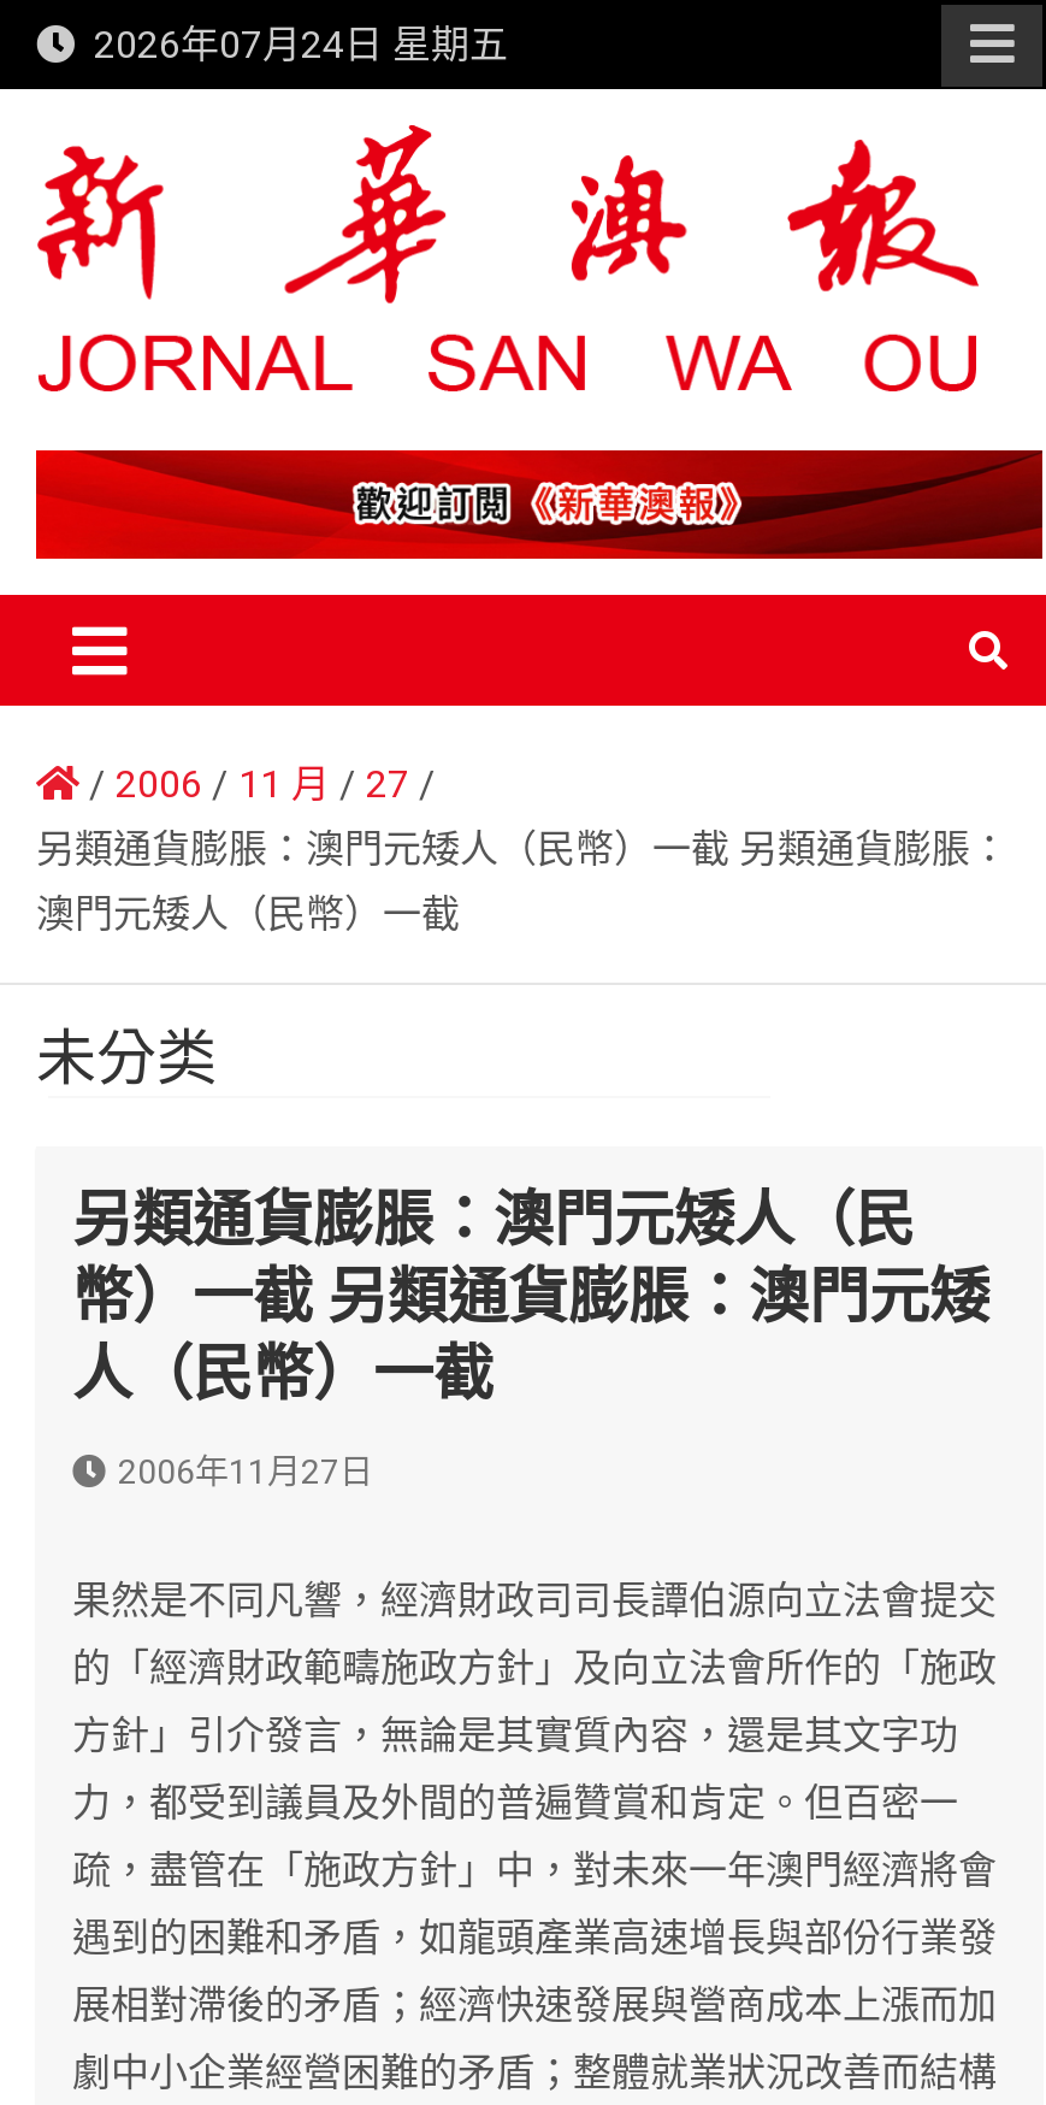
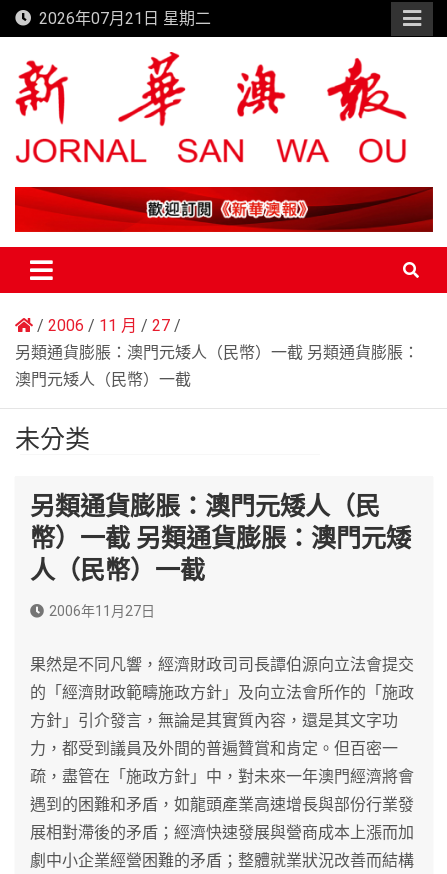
[75,22,508,67] 2026年07月24日 星期五 -> [31,9,211,28] 2026年07月21日 星期二

